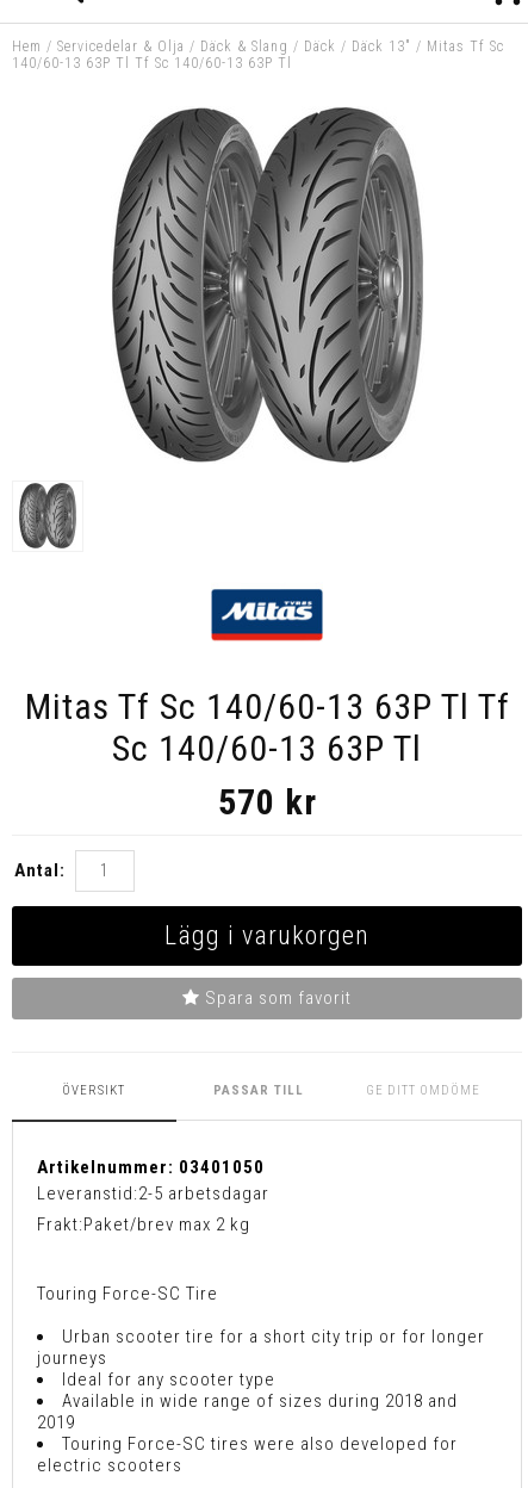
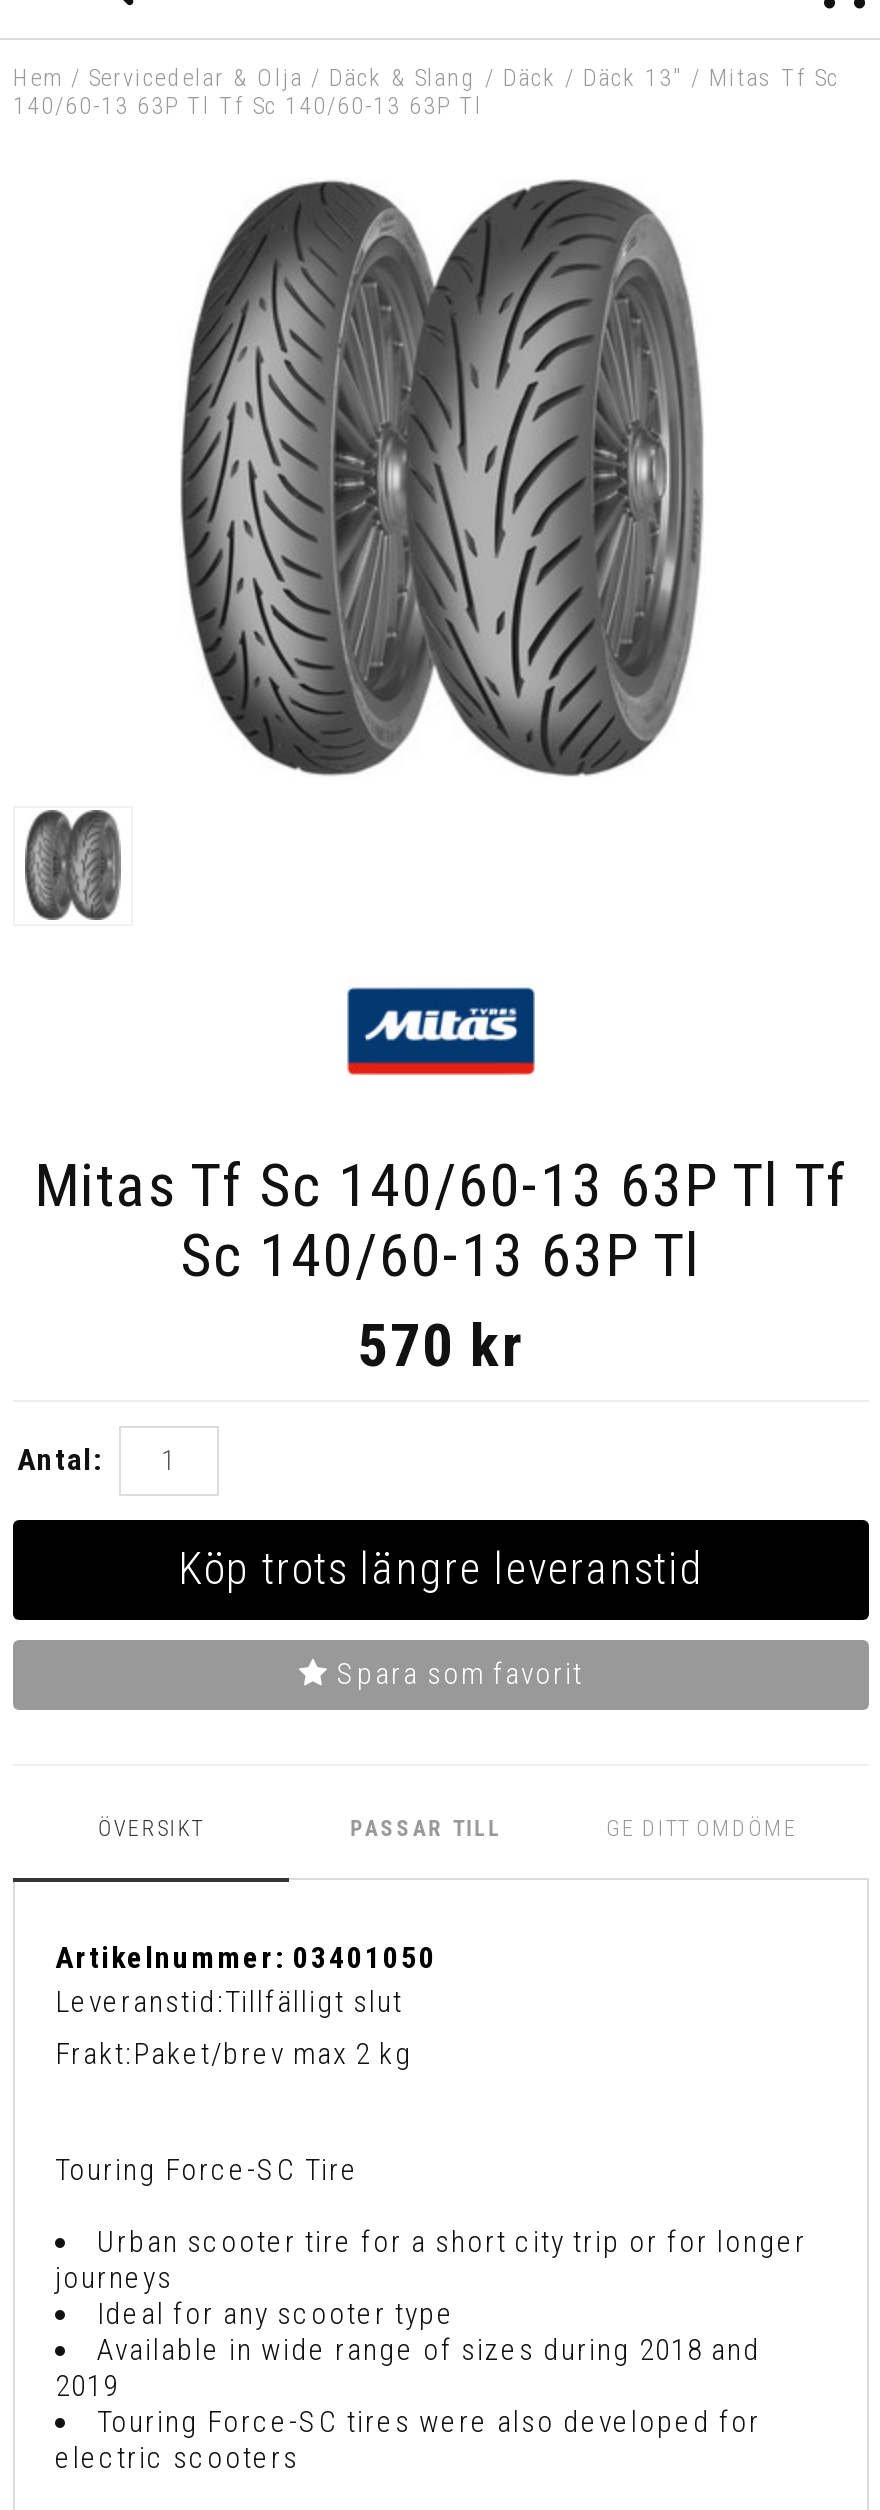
[164,921,369,950] Lägg i varukorgen -> [178,1544,704,1594] Köp trots längre leveranstid
[37,1183,269,1204] Leveranstid: 2-5 arbetsdagar -> [55,1984,403,2020] Leveranstid: Tillfälligt slut

